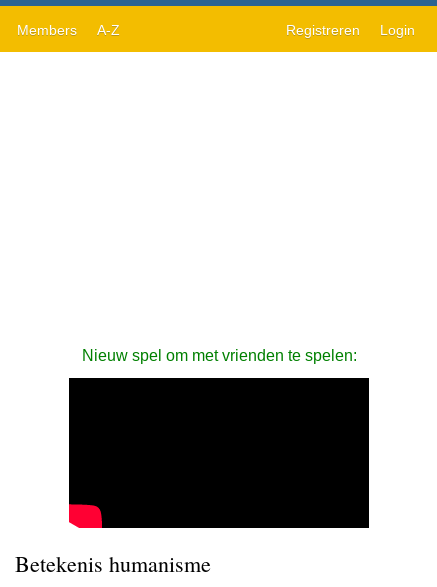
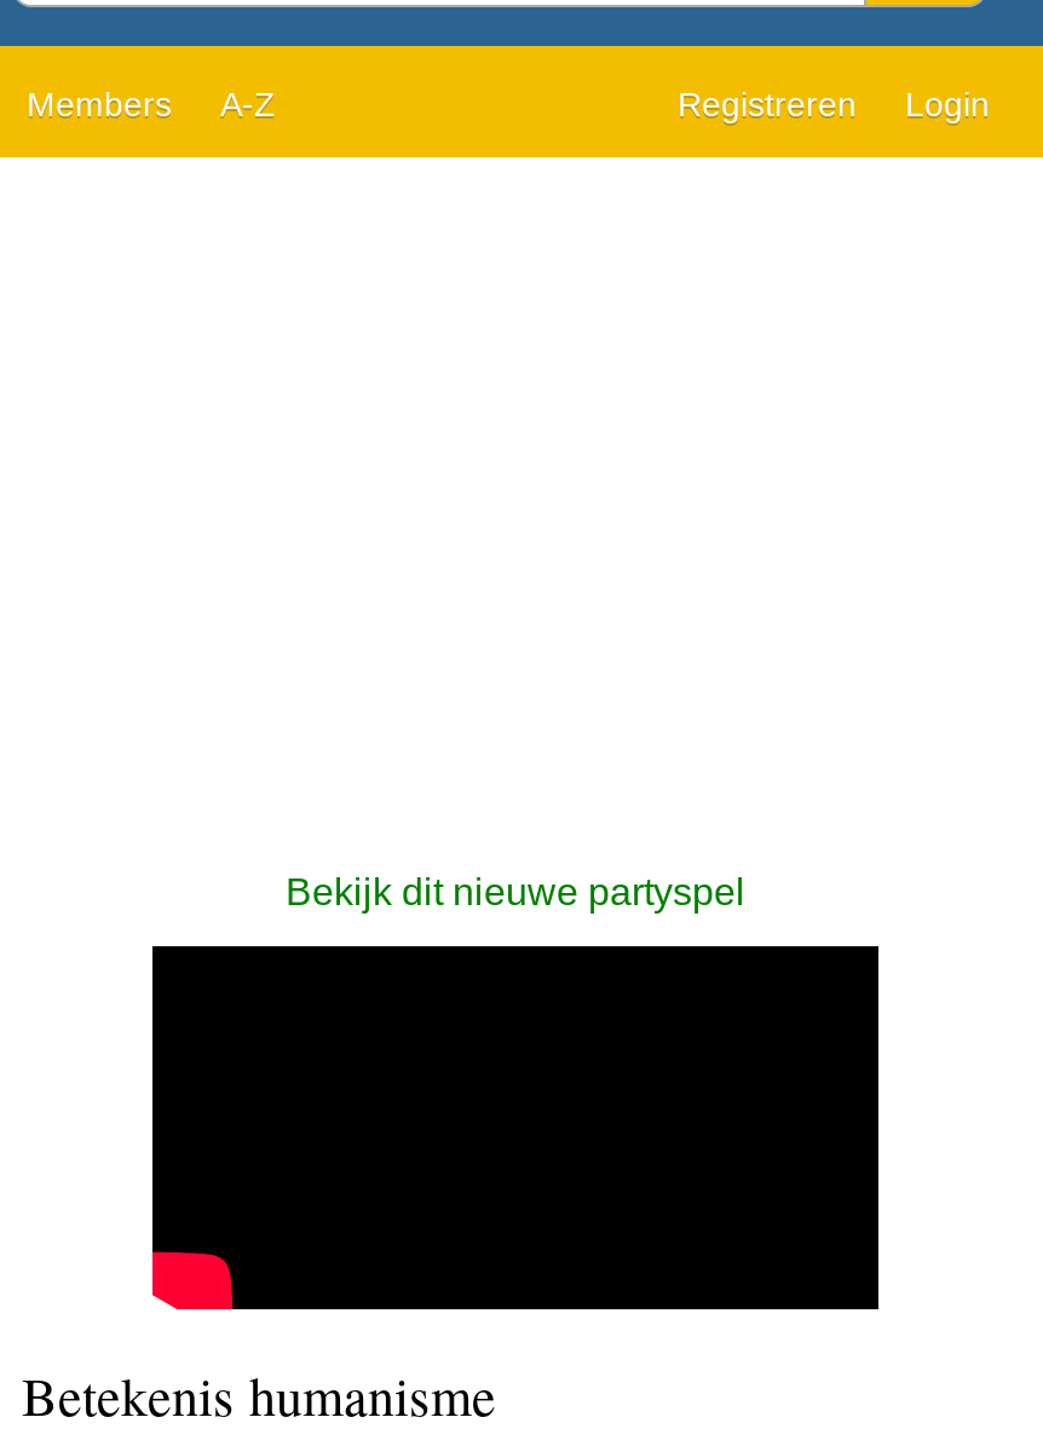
[81,347,356,364] Nieuw spel om met vrienden te spelen: -> [286,871,745,912] Bekijk dit nieuwe partyspel

